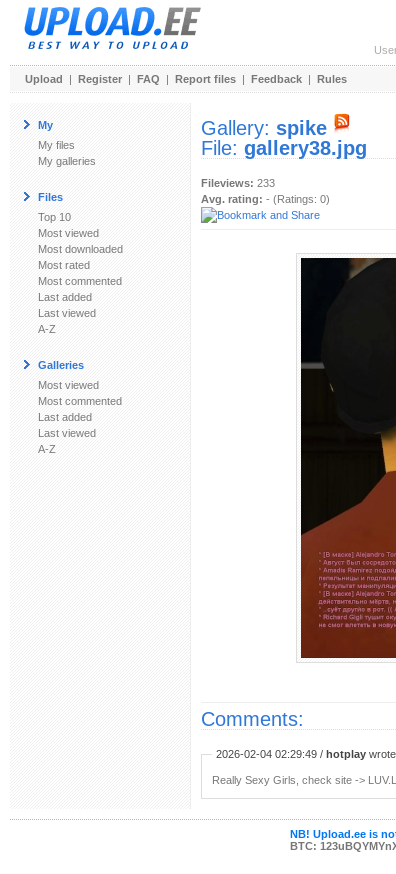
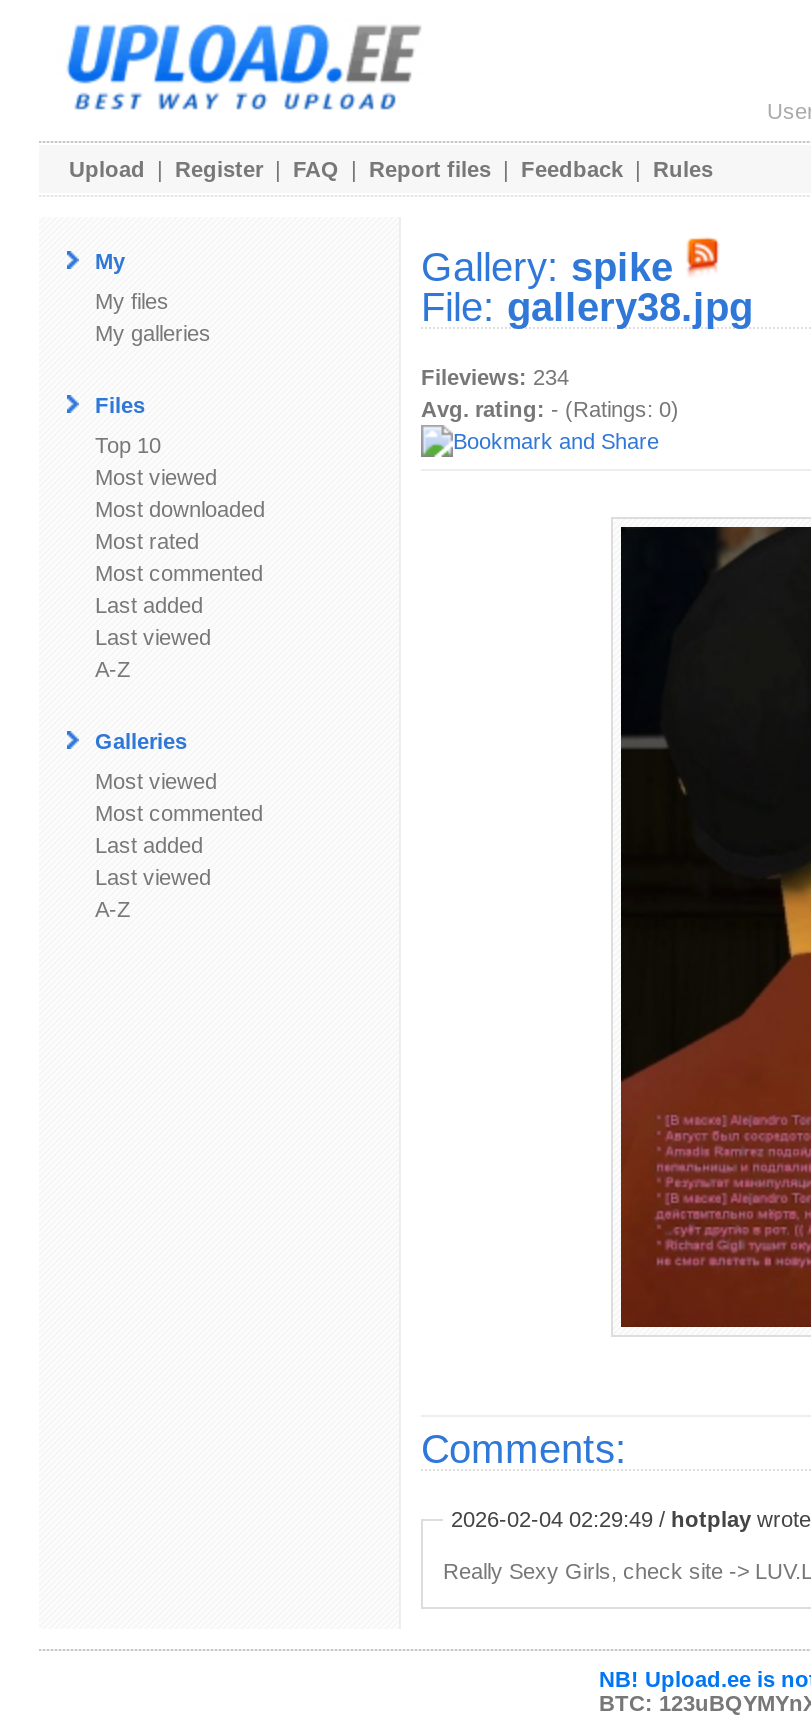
[201,177,275,189] Fileviews: 233 -> [421,365,569,389] Fileviews: 234

